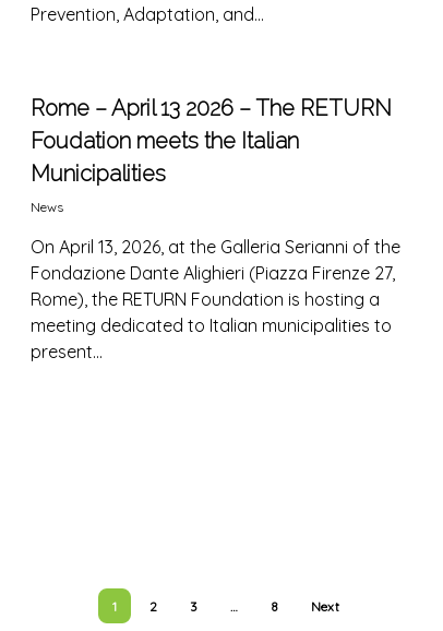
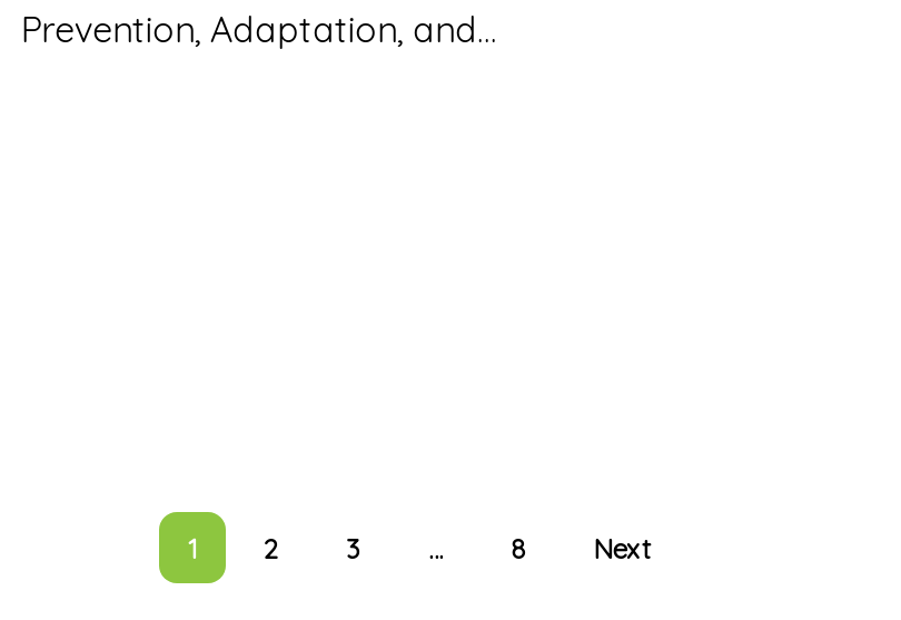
[30,95,400,362] Rome – April 13 2026 – The RETURN | Foudation meets the Italian | Municipalities | News | On April 13, 2026, at the Galleria Serianni of the | Fondazione Dante Alighieri (Piazza Firenze 27, | Rome), the RETURN Foundation is hosting a | meeting dedicated to Italian municipalities to | present... -> none

